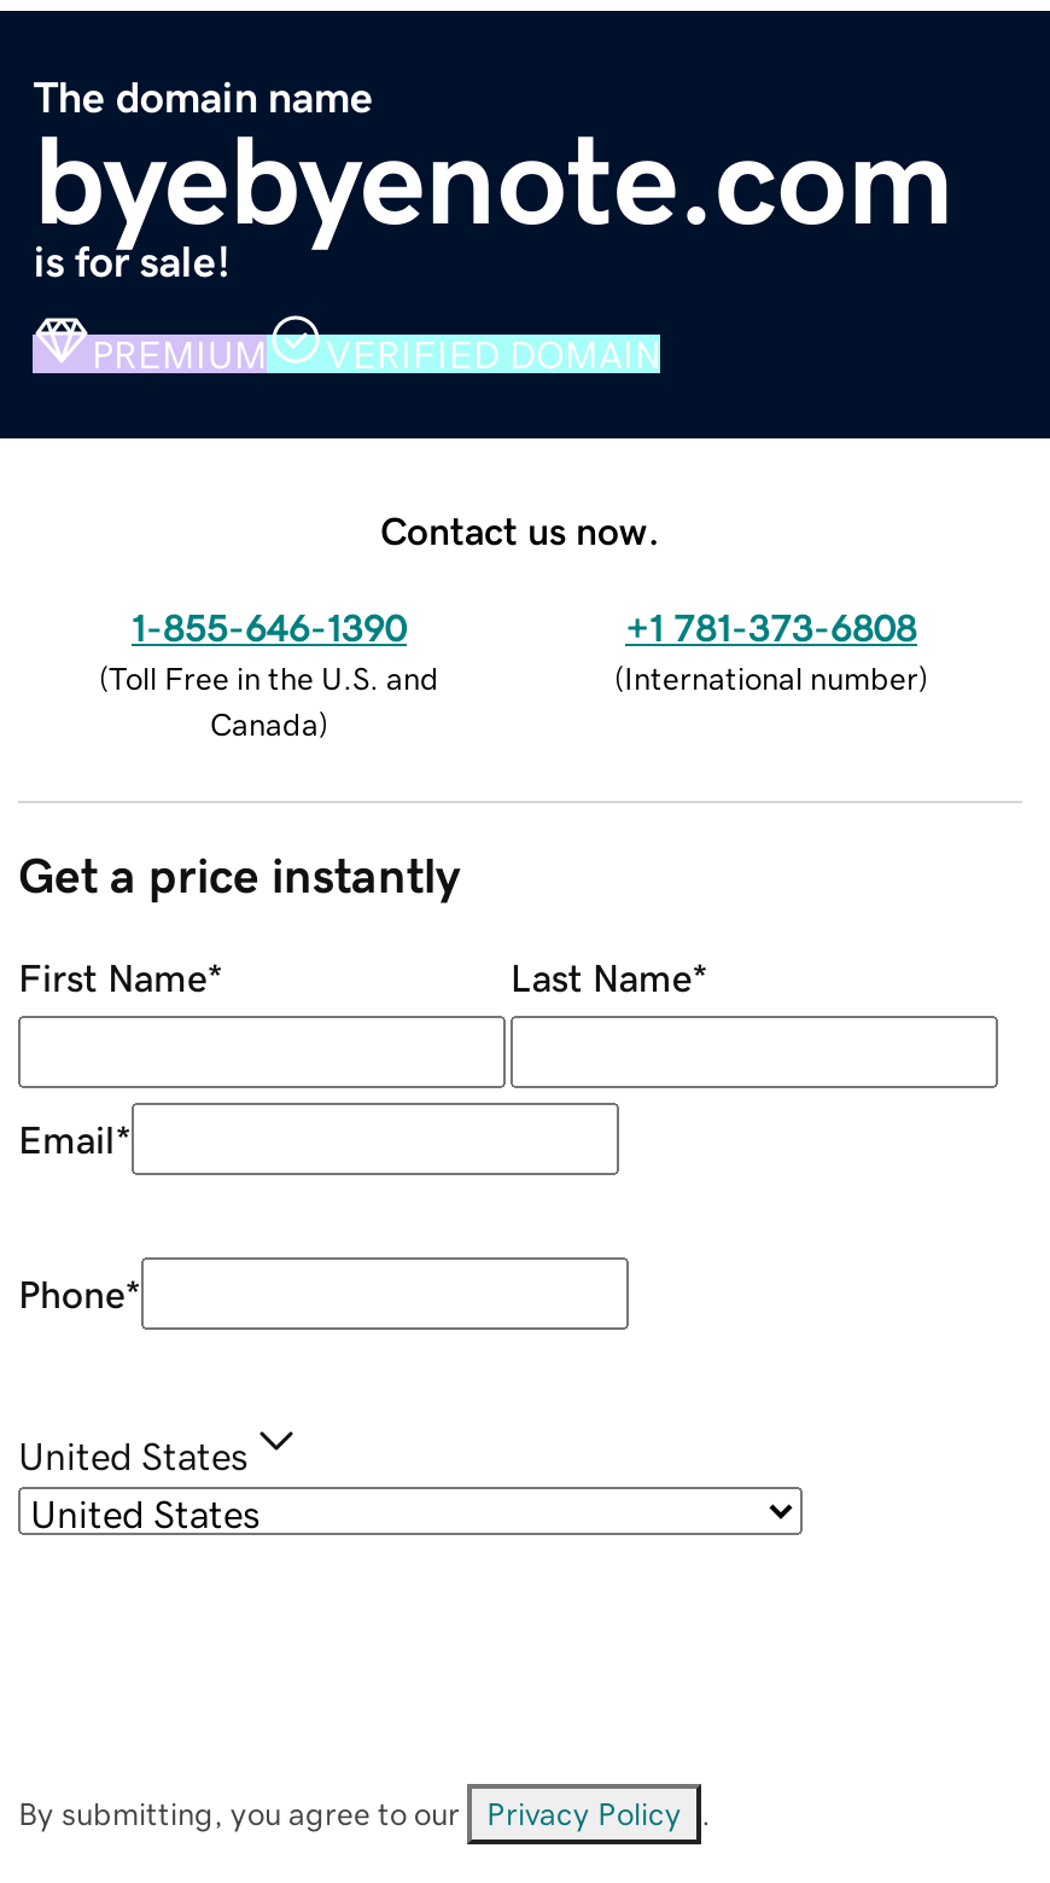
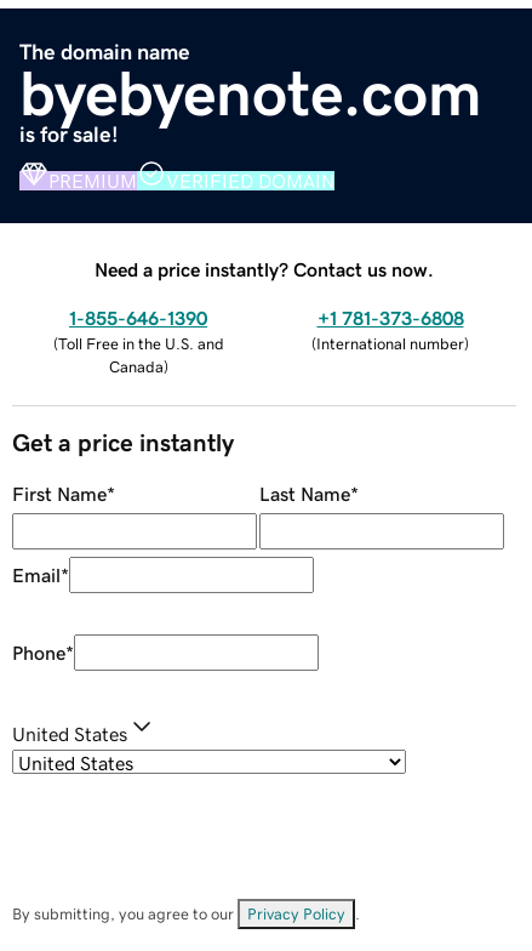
[380,510,660,549] Contact us now. -> [95,259,434,279] Need a price instantly? Contact us now.

